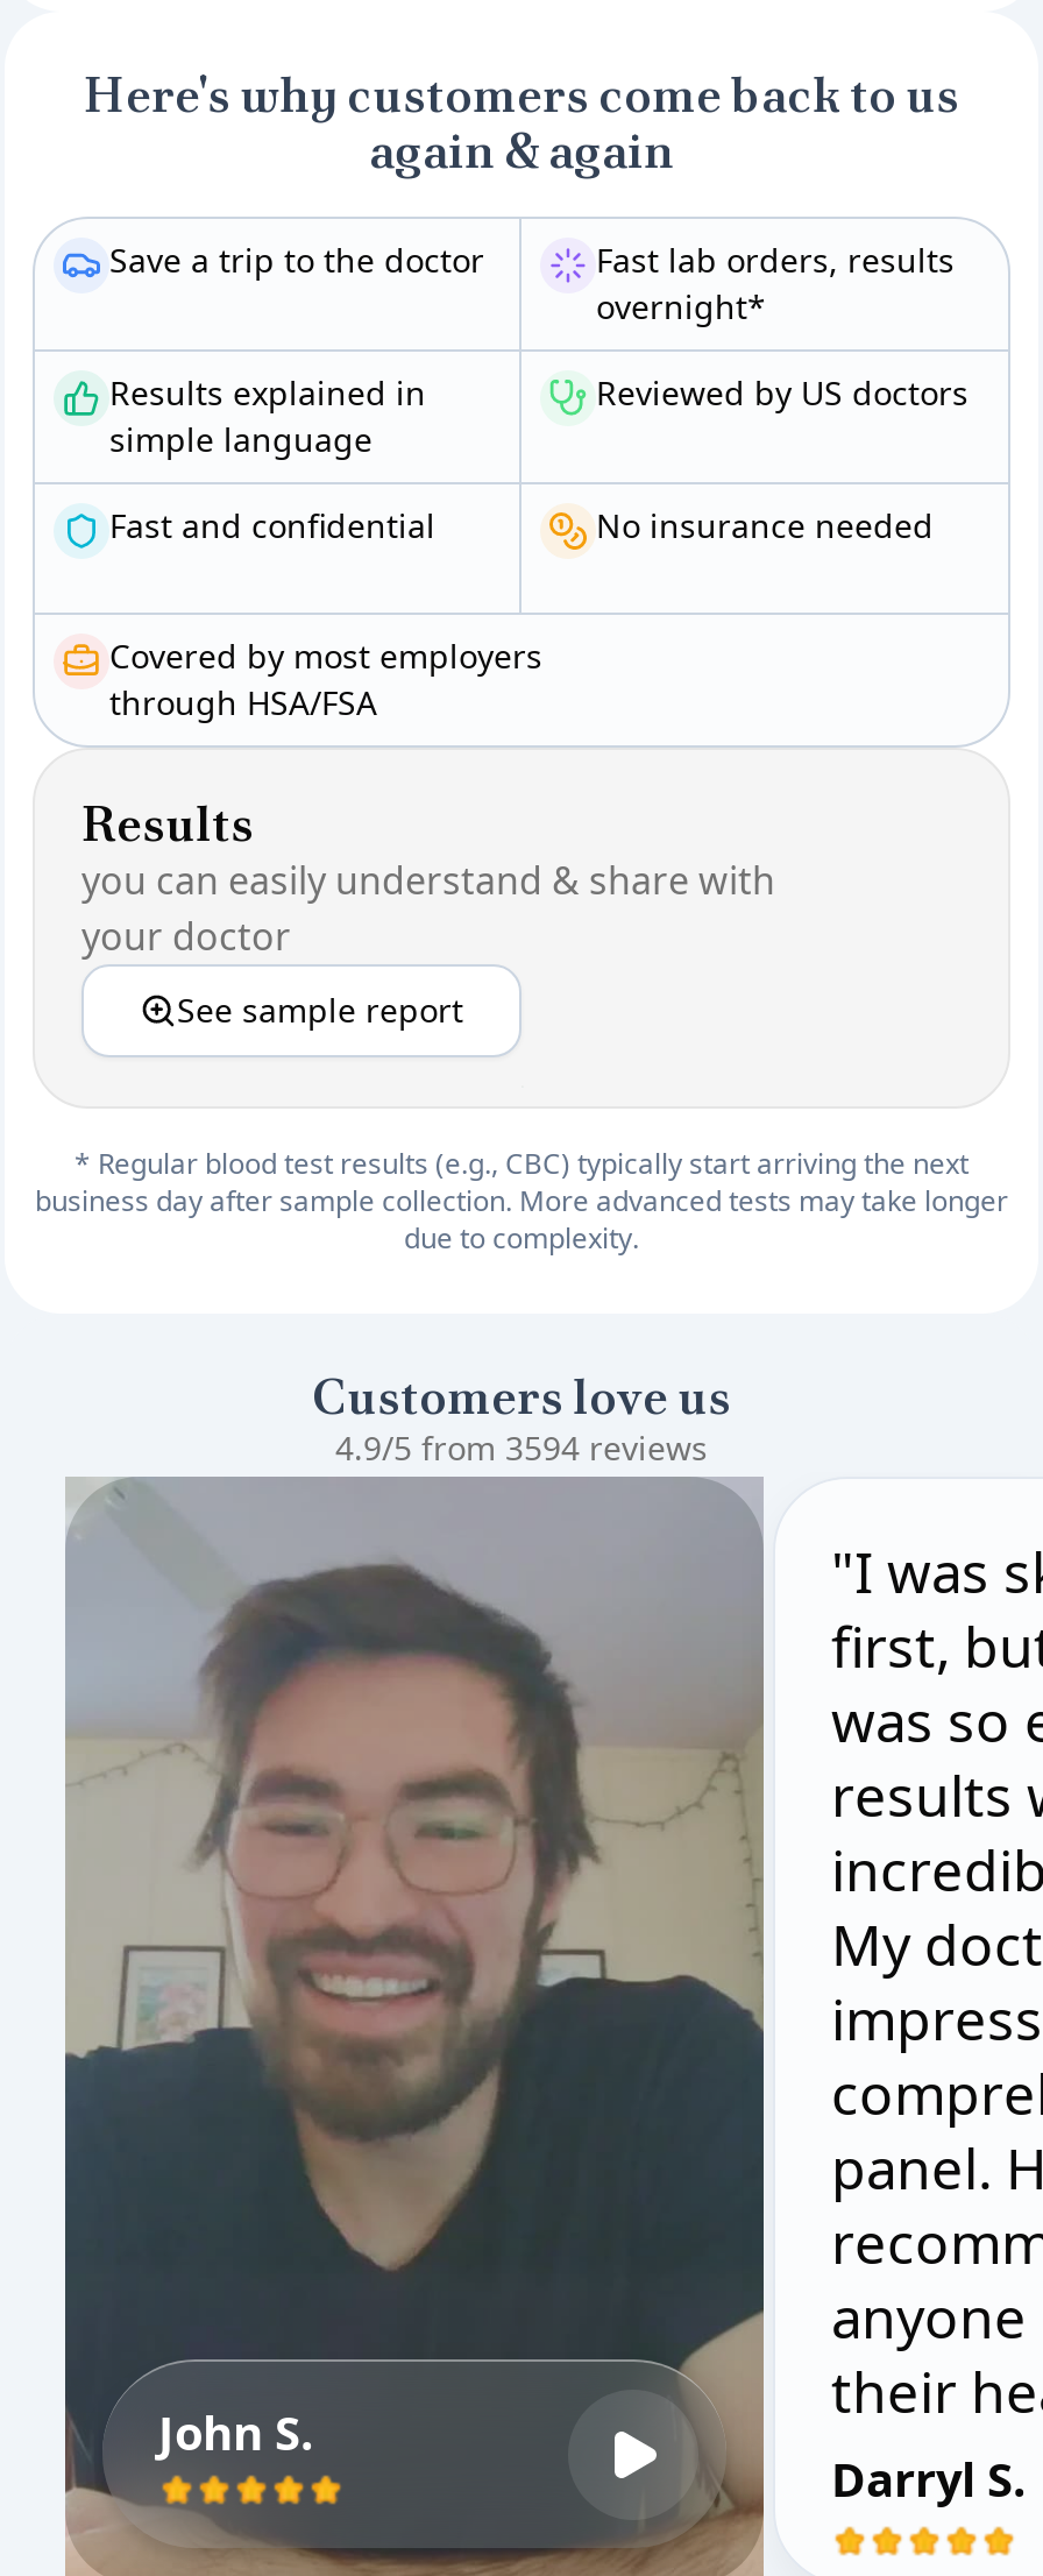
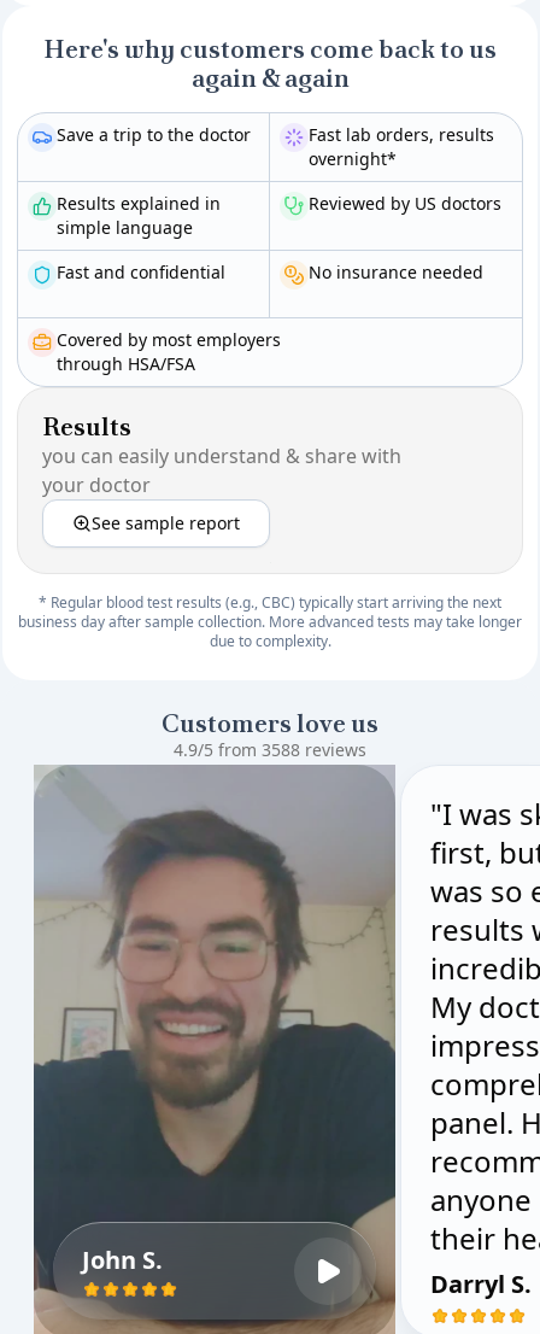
[335,1425,708,1470] 4.9/5 from 3594 reviews -> [174,738,366,761] 4.9/5 from 3588 reviews

